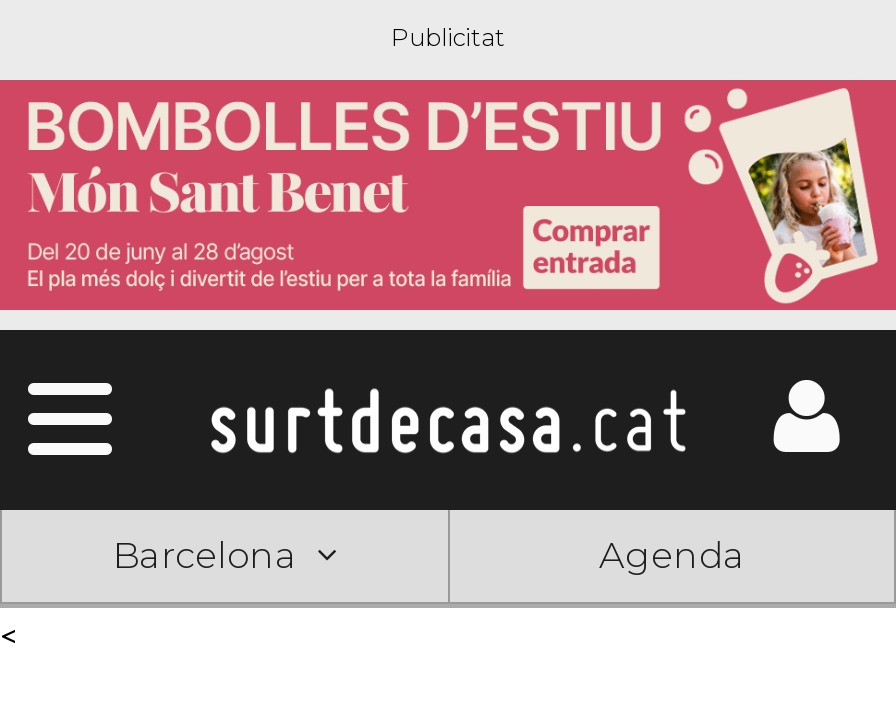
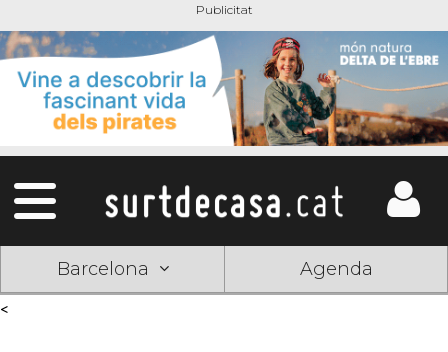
[6,78,890,312] [image] -> [3,30,445,147] [image]

